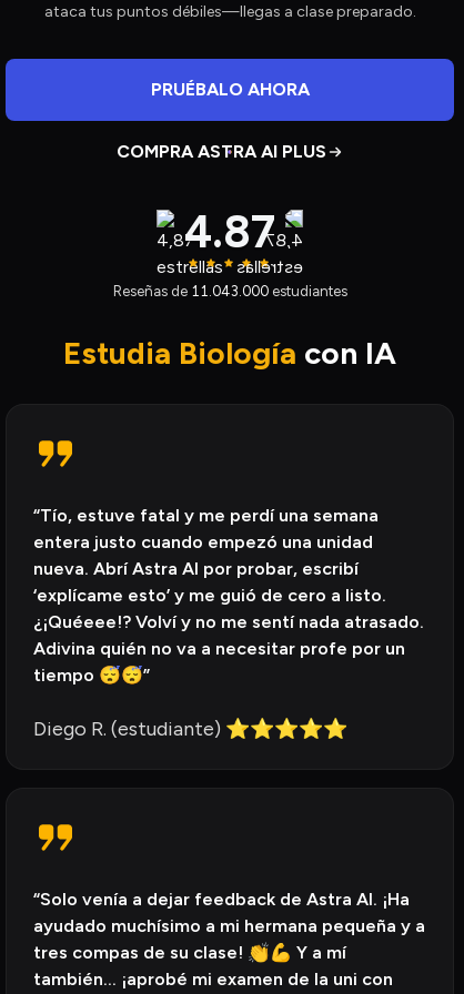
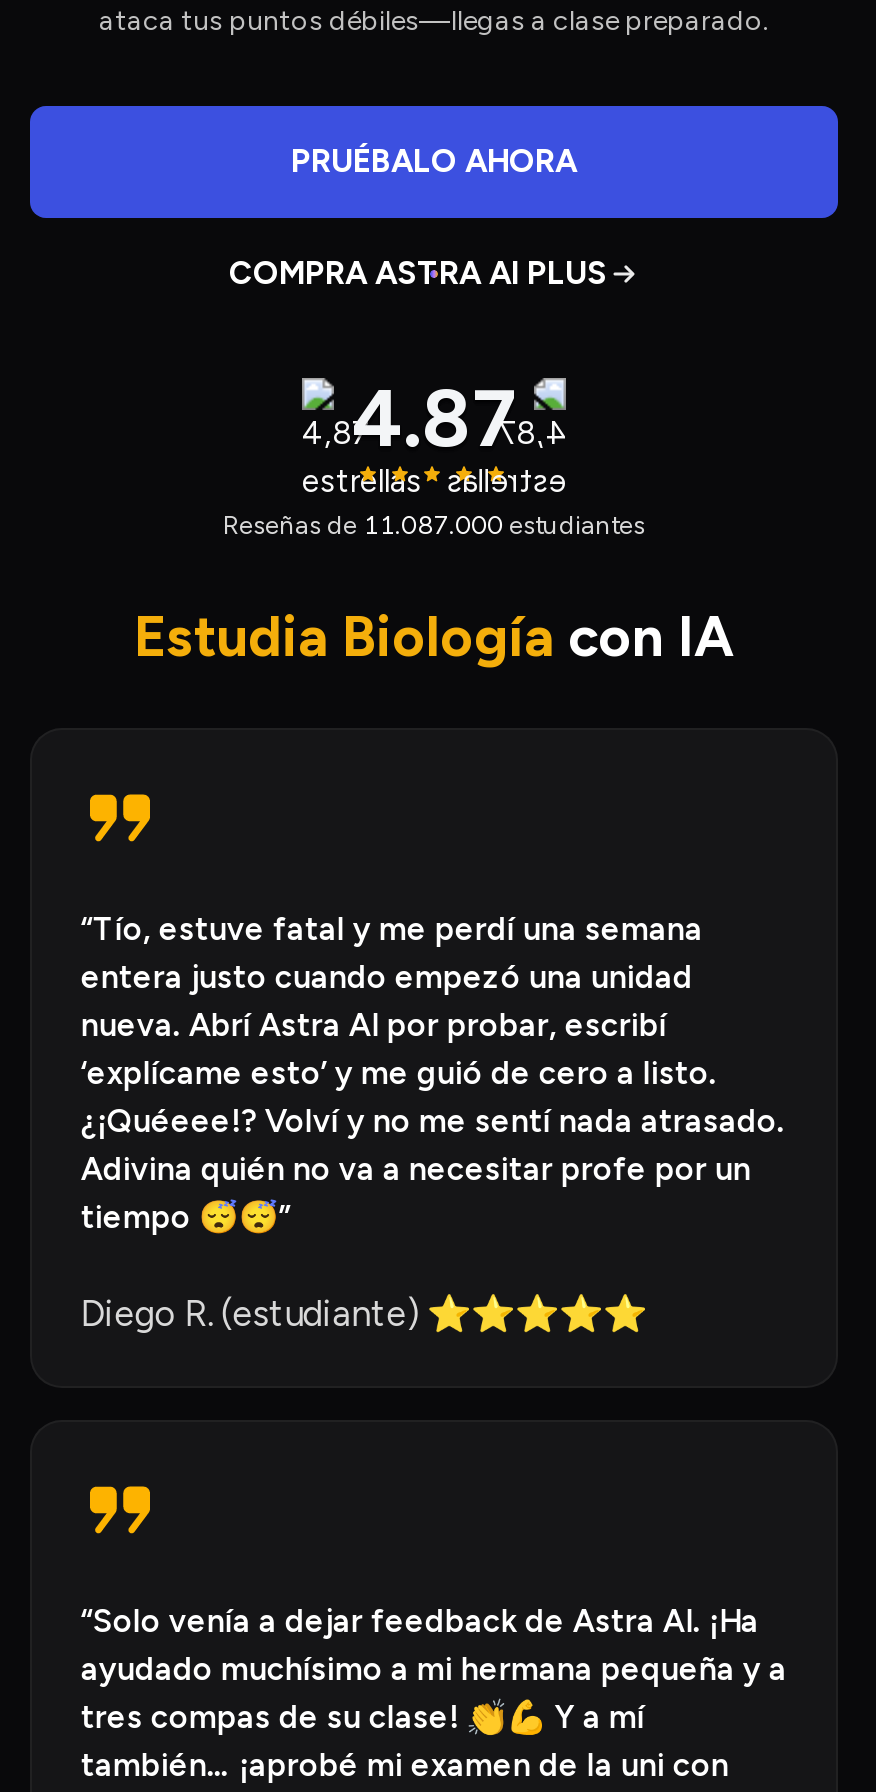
[113,283,347,300] Reseñas de 11.043.000 estudiantes -> [223,510,645,540] Reseñas de 11.087.000 estudiantes

